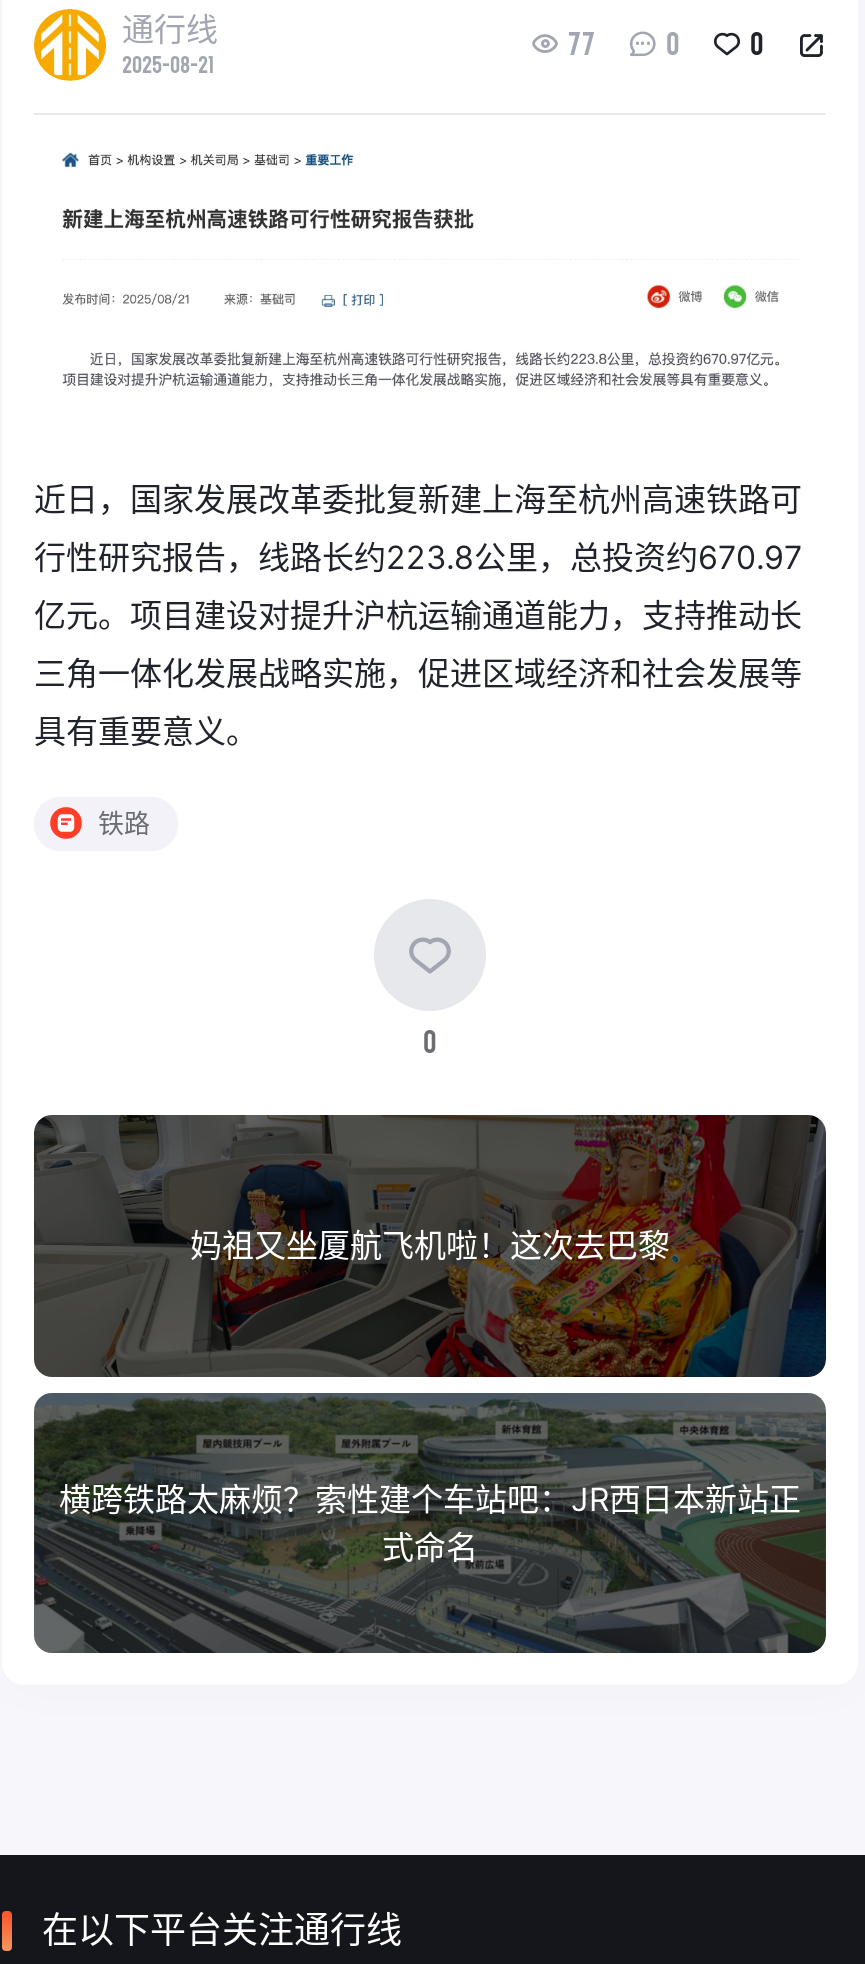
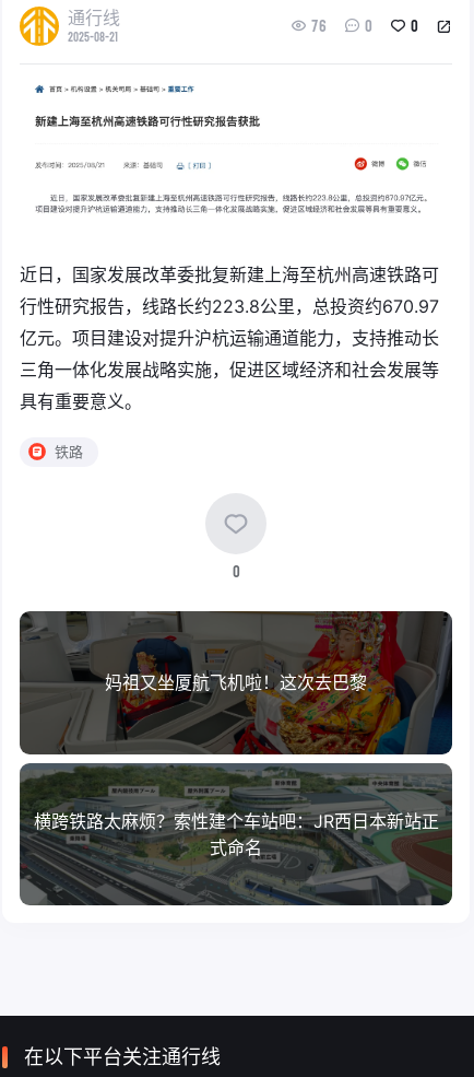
[568,27,596,61] 77 -> [311,16,327,35] 76

